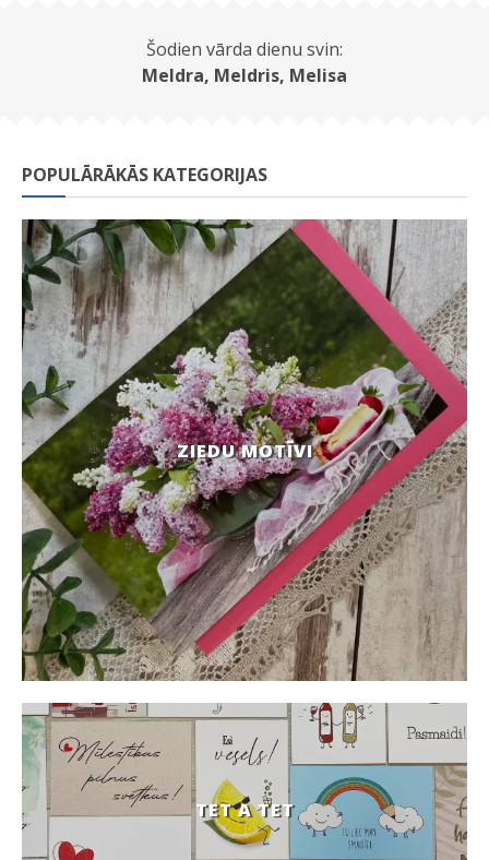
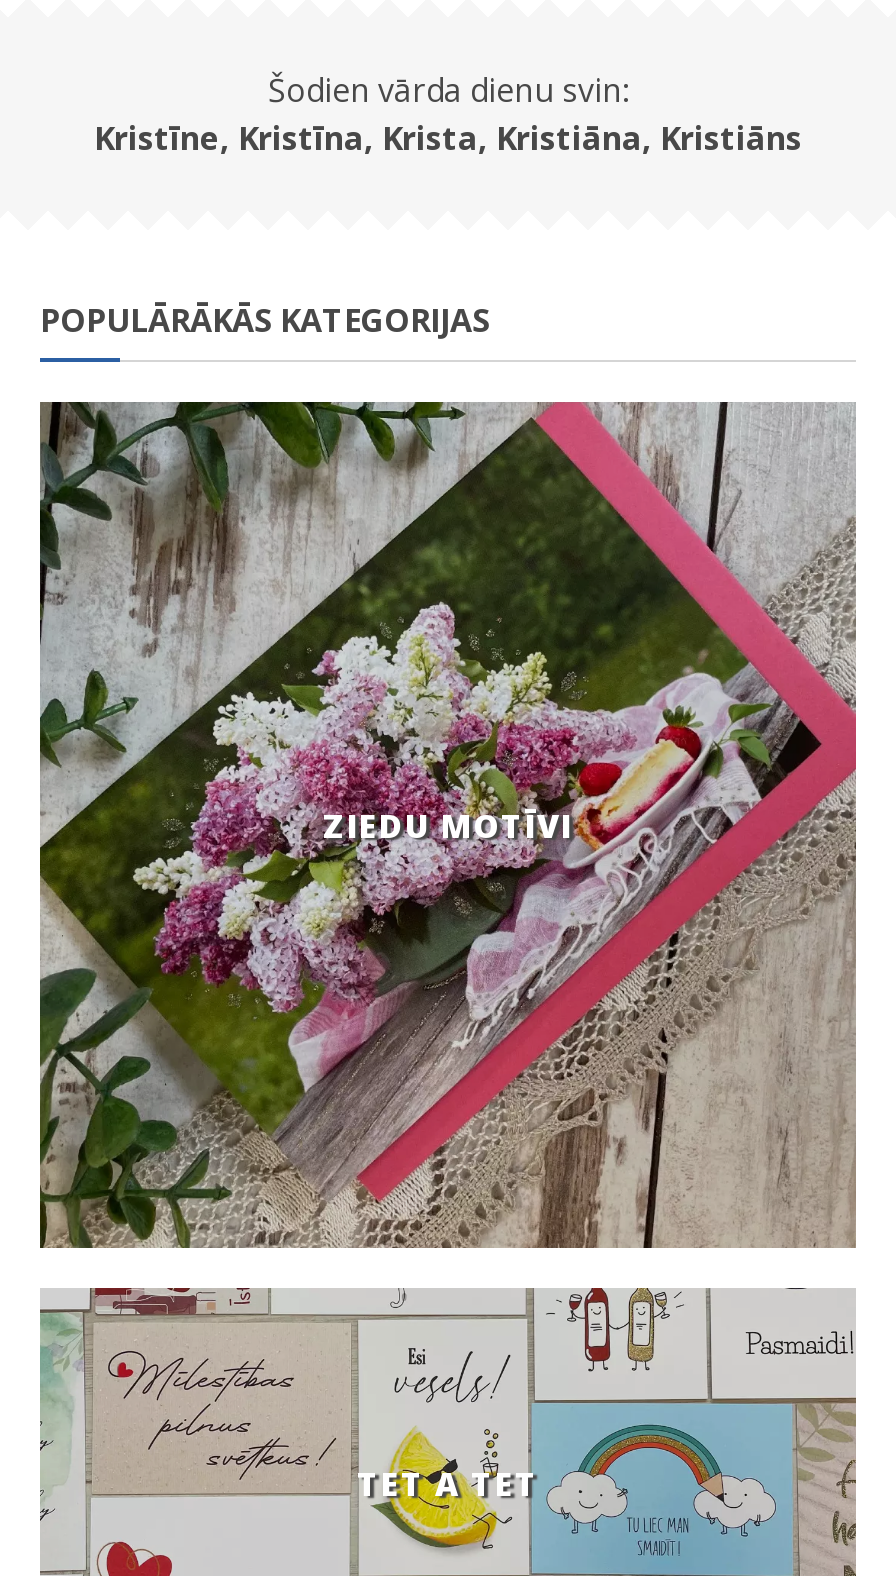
[142,64,347,88] Meldra, Meldris, Melisa -> [94,117,802,161] Kristīne, Kristīna, Krista, Kristiāna, Kristiāns

